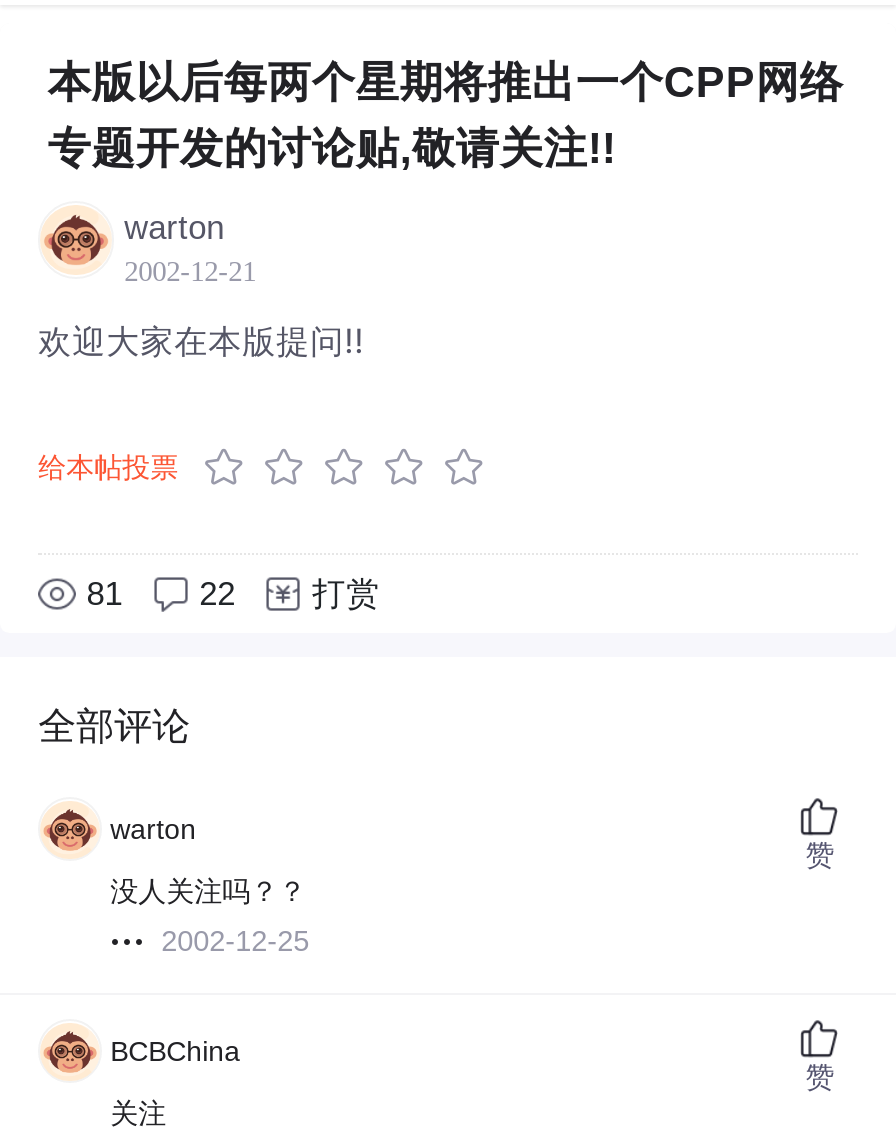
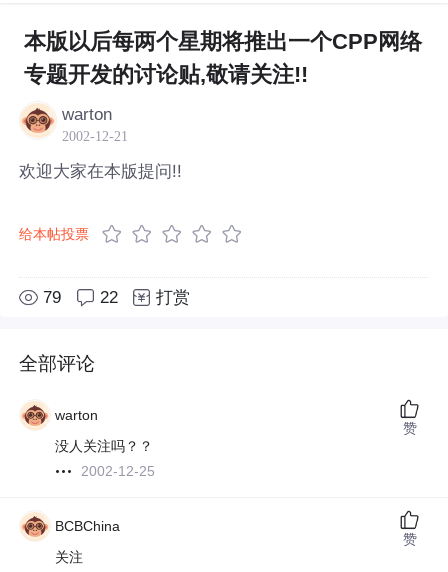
[86,576,122,614] 81 -> [43,288,61,307] 79

